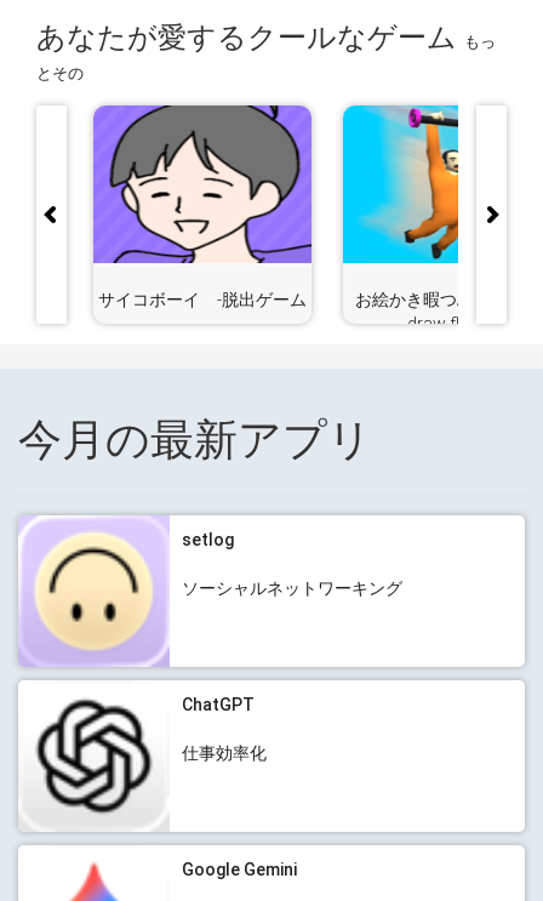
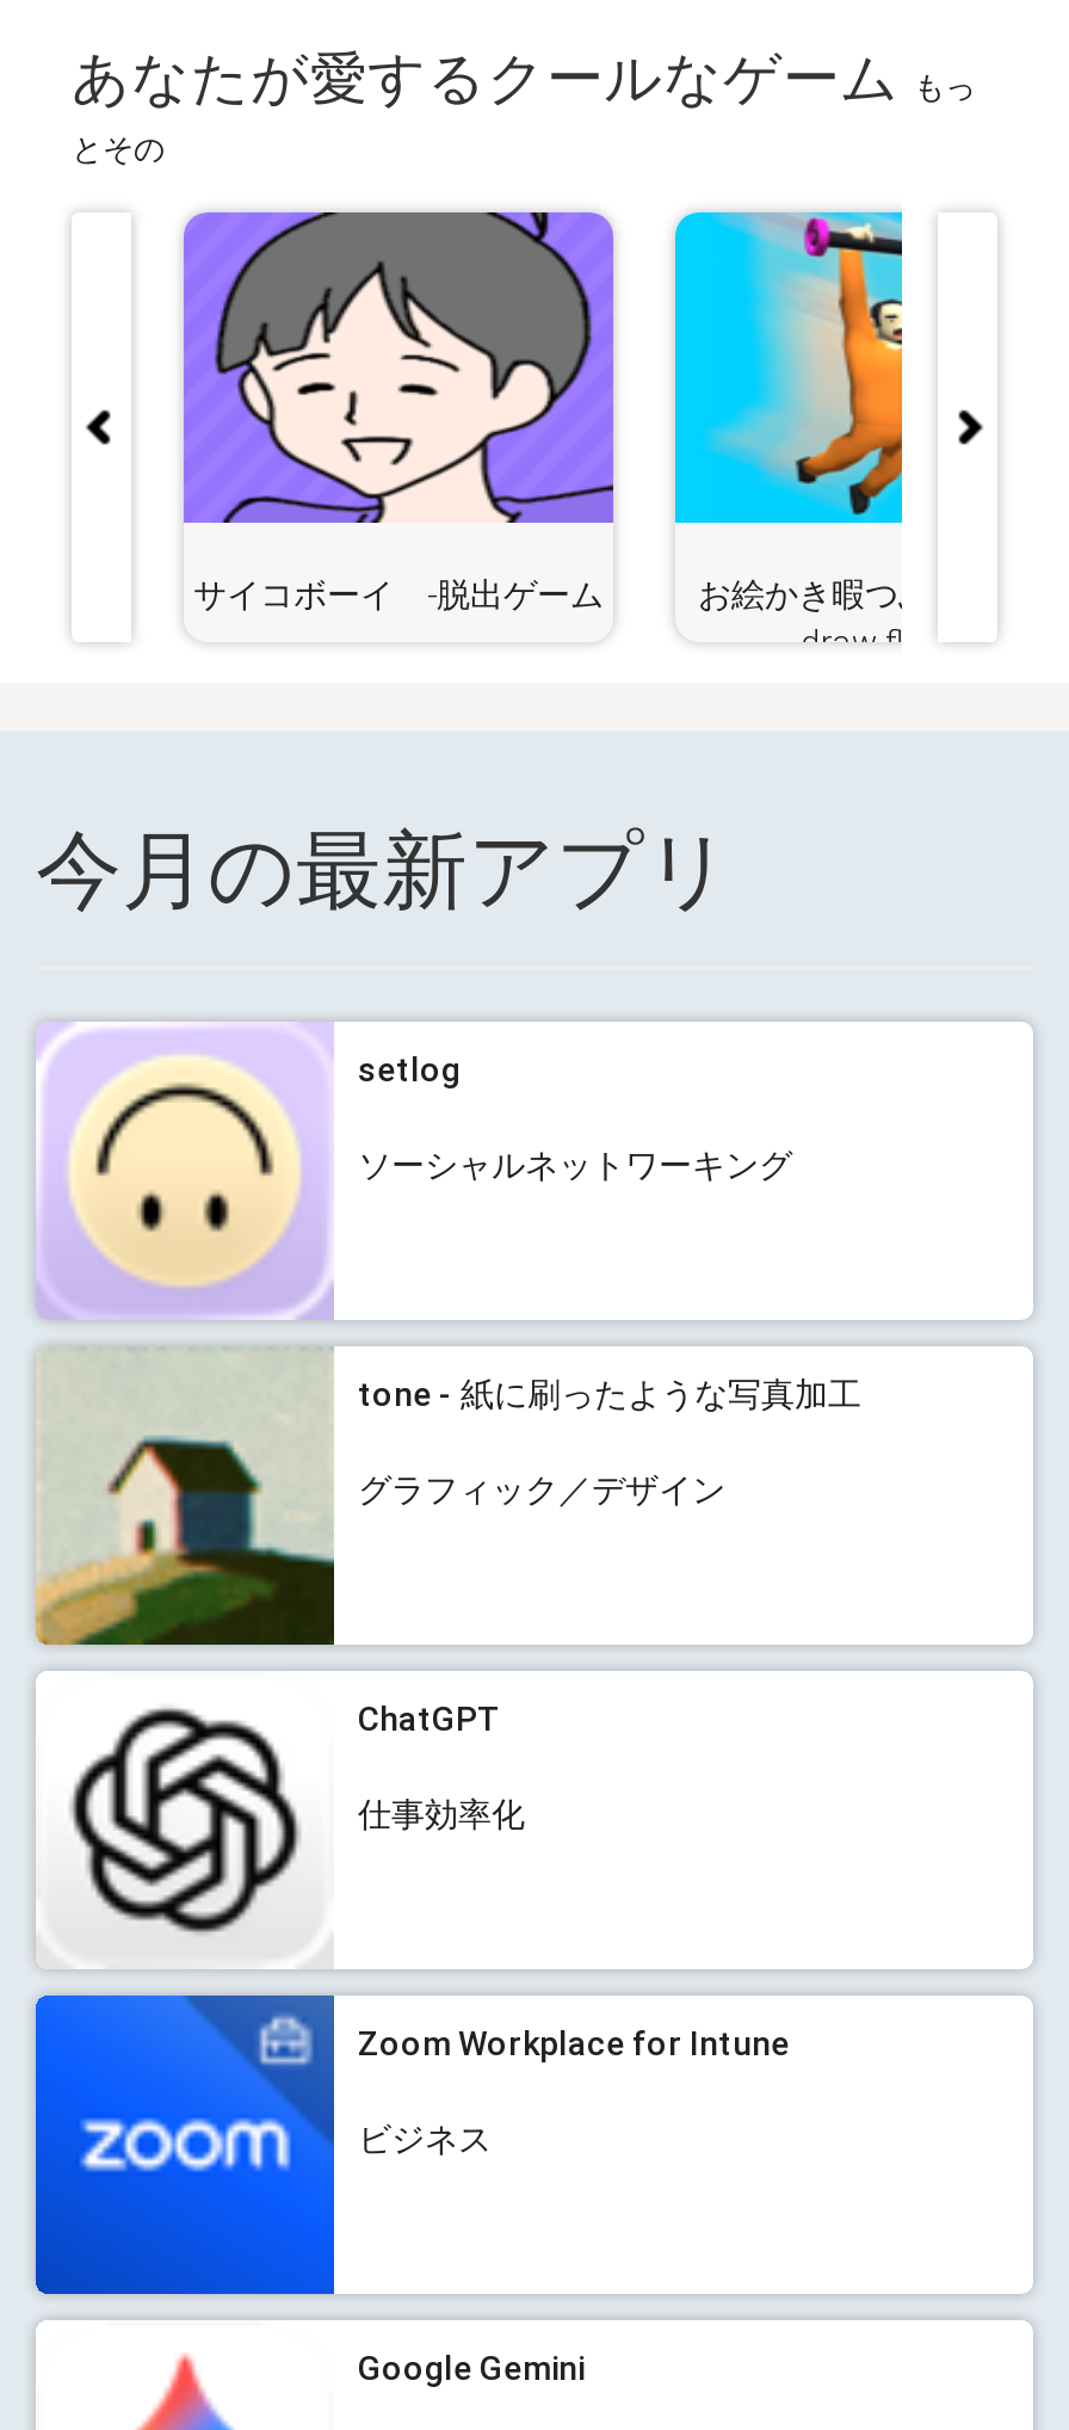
none -> [33,1346,861,1647] [image] | tone - 紙に刷ったような写真加工 | グラフィック／デザイン
none -> [33,1993,790,2296] [image] | Zoom Workplace for Intune | ビジネス

